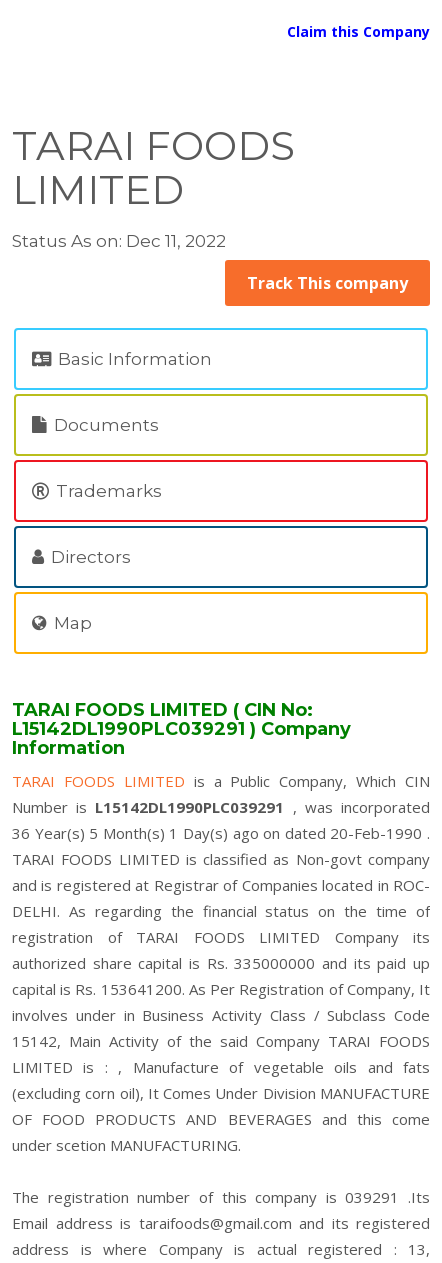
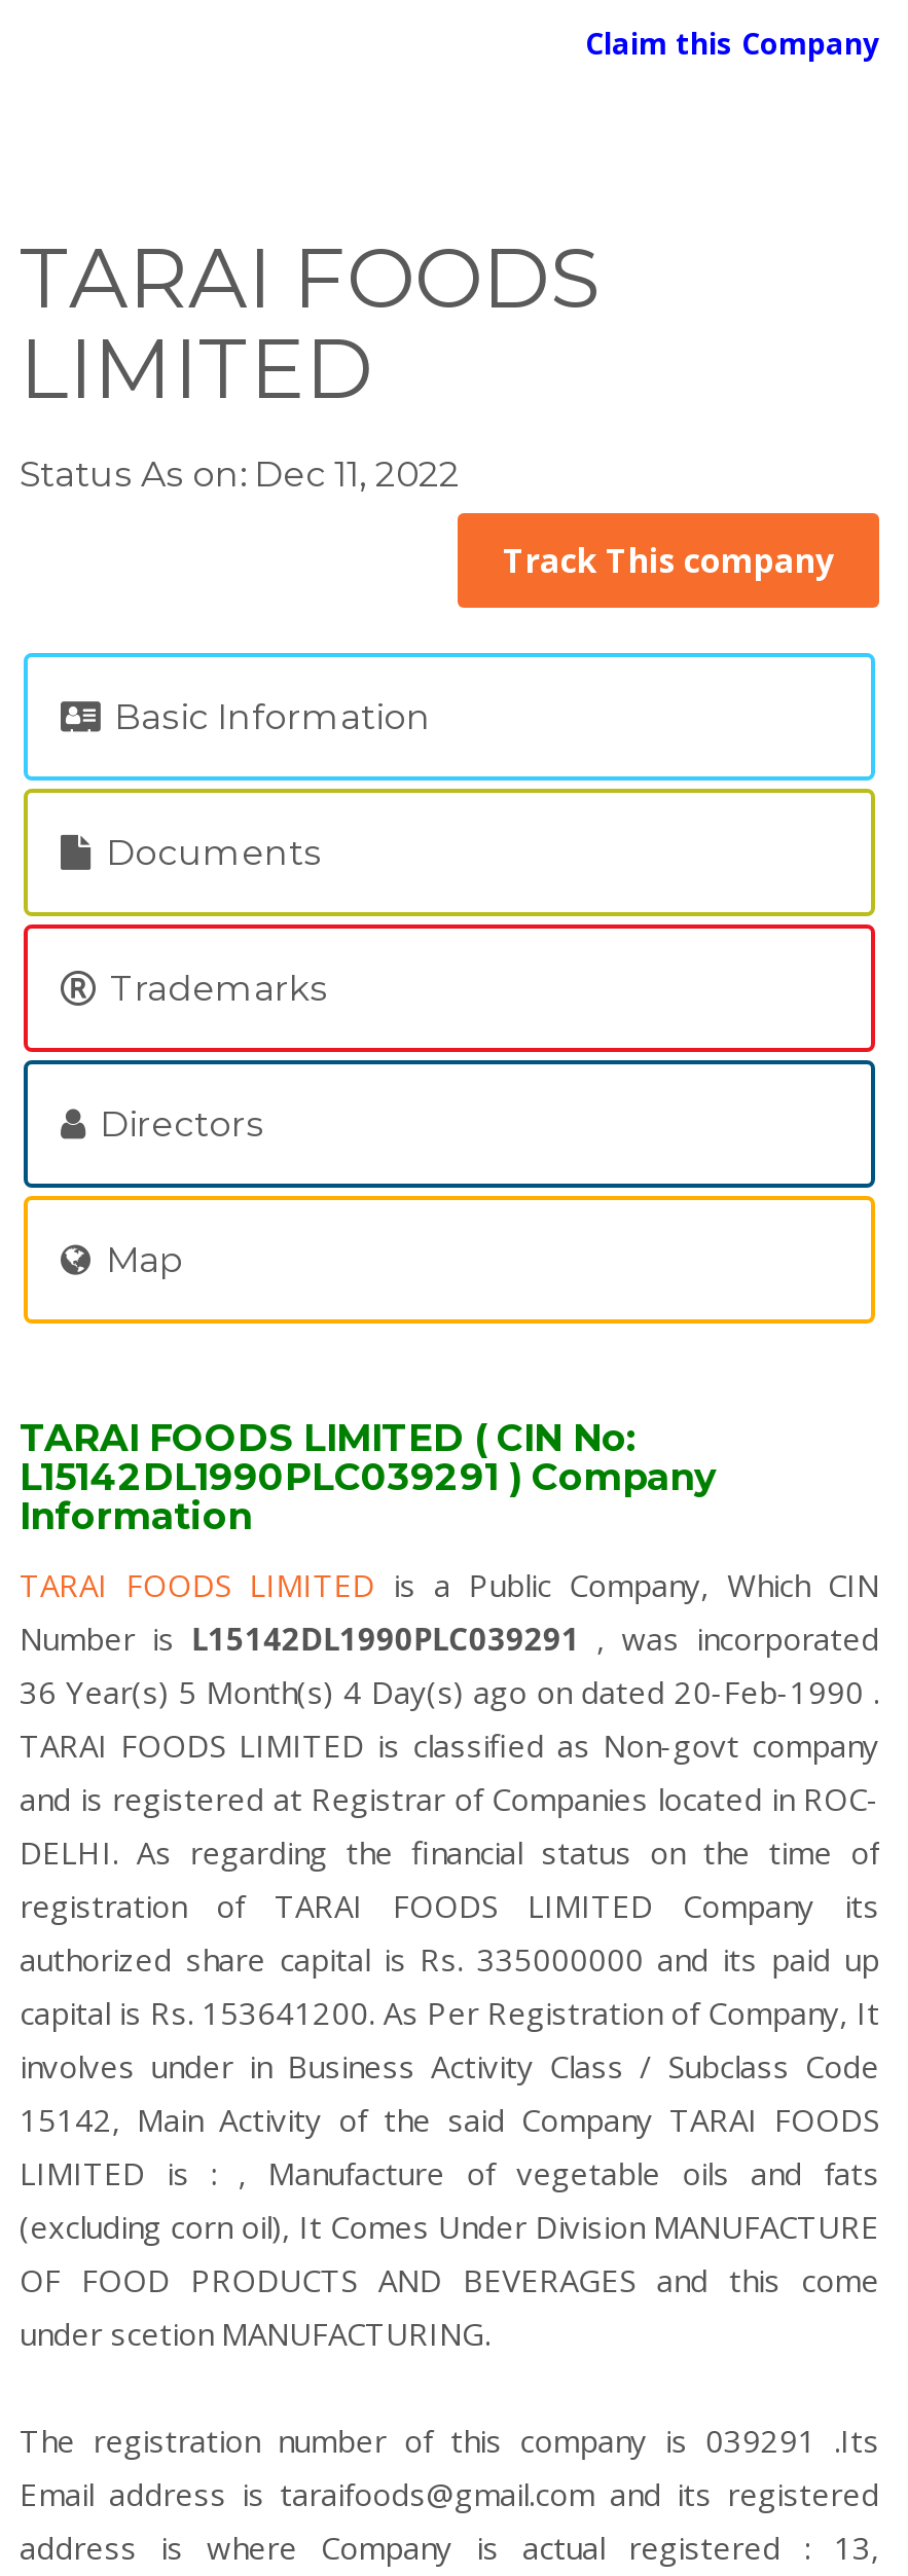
[12,823,430,843] 36 Year(s) 5 Month(s) 1 Day(s) ago on dated 20-Feb-1990 . -> [20,1671,879,1712] 36 Year(s) 5 Month(s) 4 Day(s) ago on dated 20-Feb-1990 .

